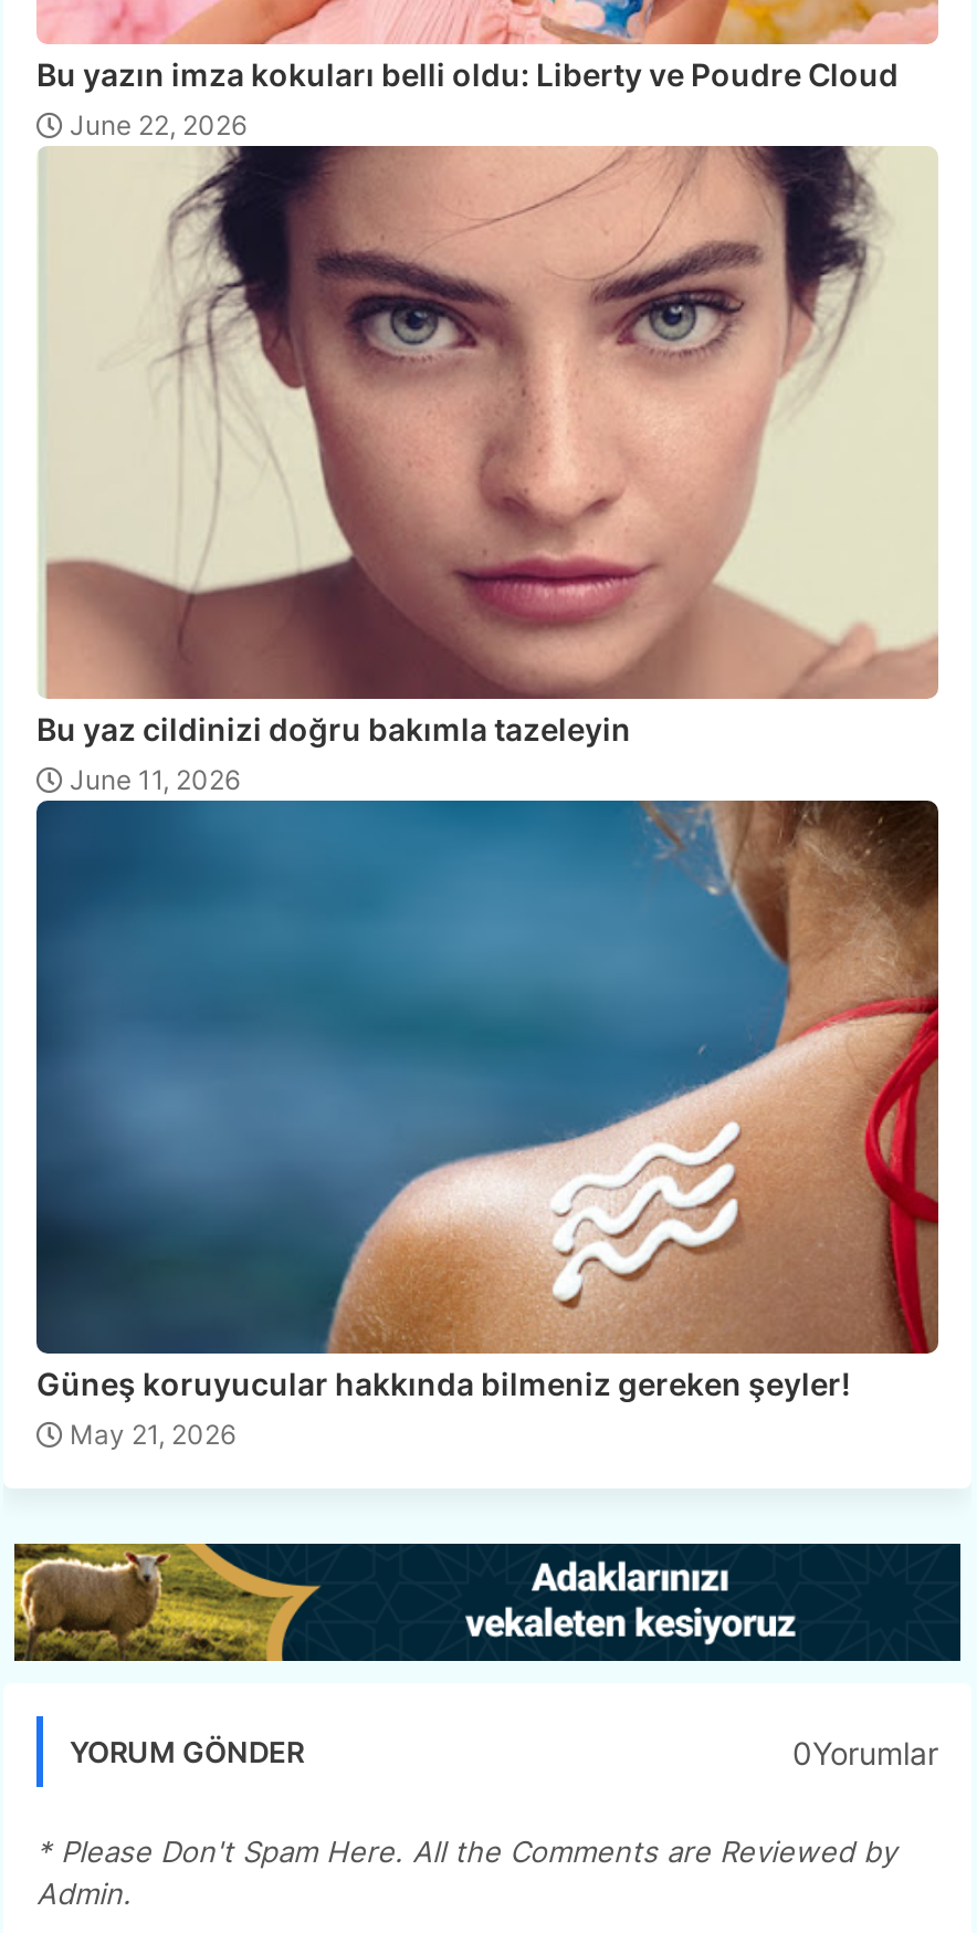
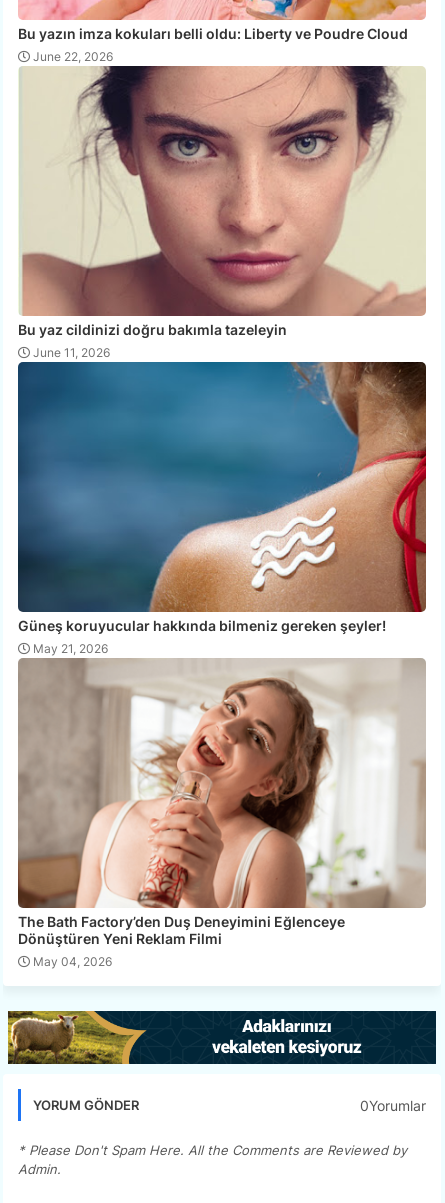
none -> [17,657,426,969] [image] | The Bath Factory’den Duş Deneyimini Eğlenceye | Dönüştüren Yeni Reklam Filmi | May 04, 2026

